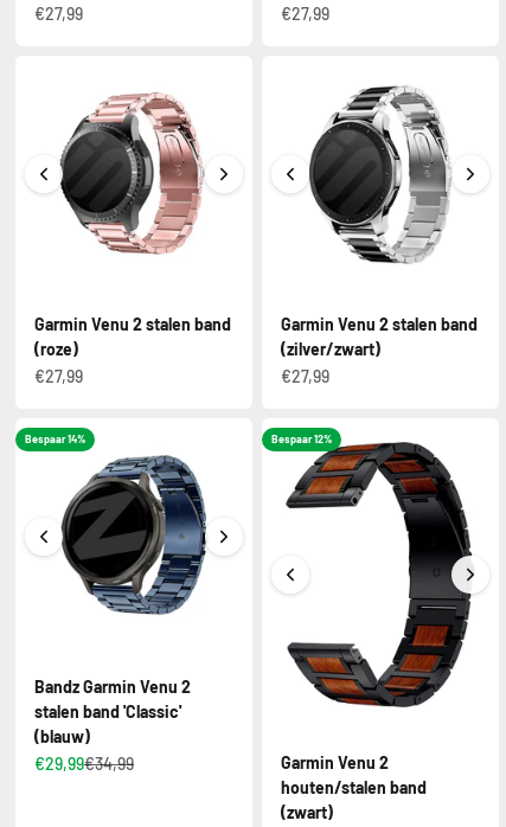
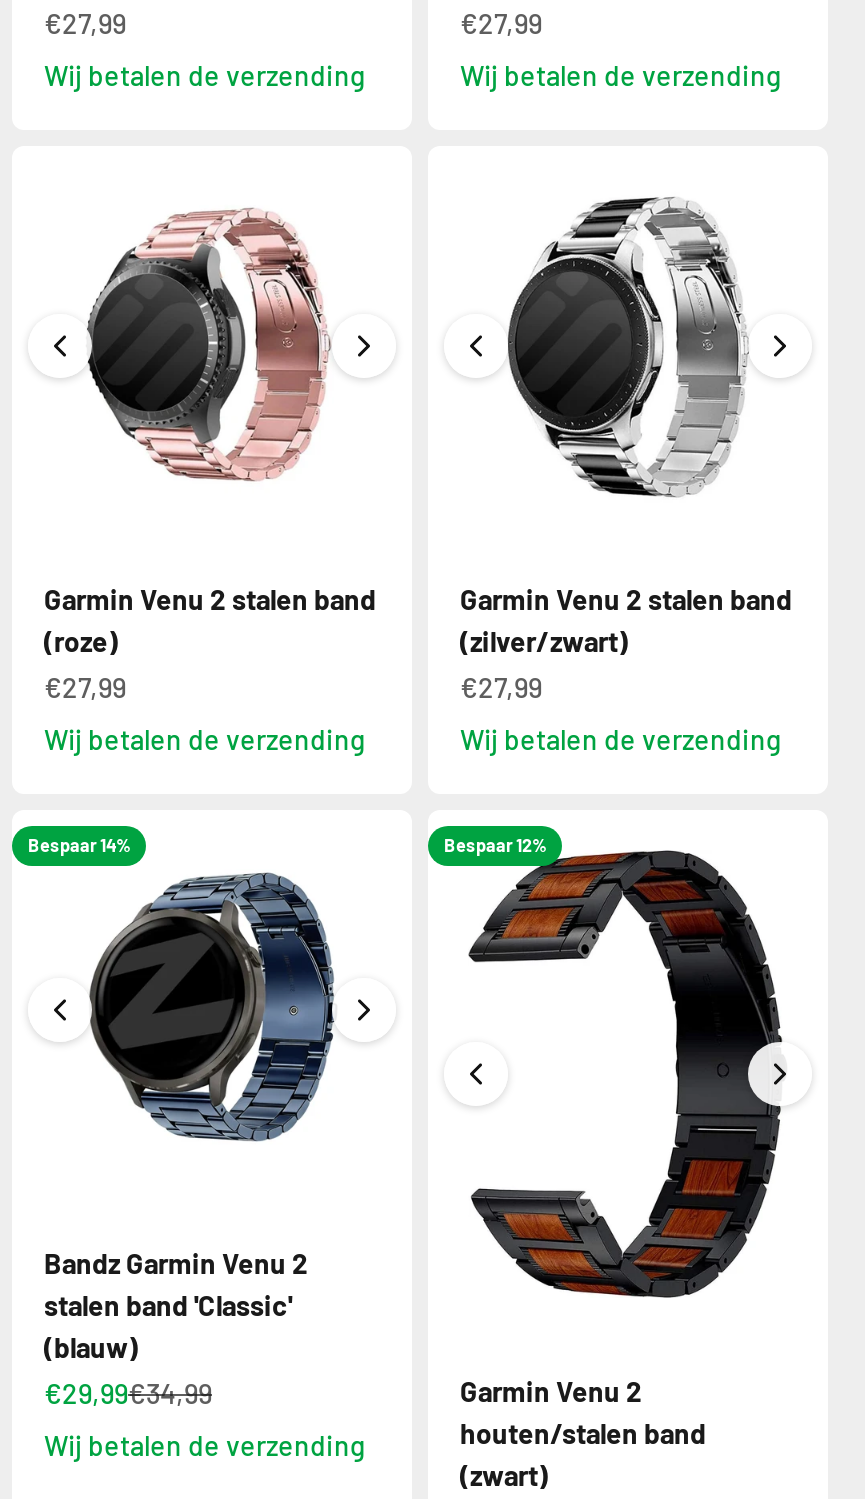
none -> [44,58,366,92] Wij betalen de verzending
none -> [460,58,782,92] Wij betalen de verzending
none -> [44,722,366,756] Wij betalen de verzending
none -> [460,722,782,756] Wij betalen de verzending
none -> [44,1428,366,1462] Wij betalen de verzending

